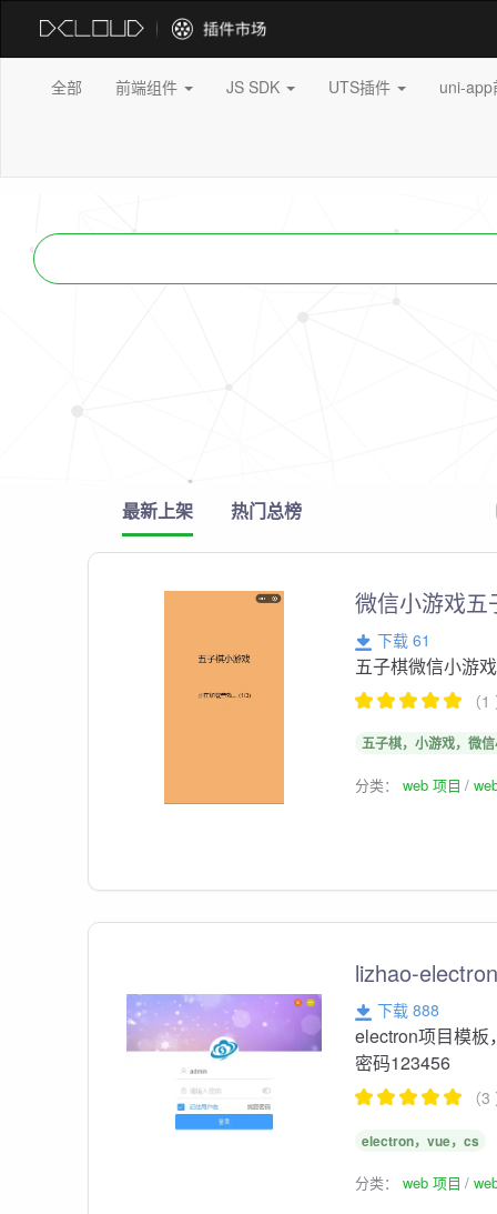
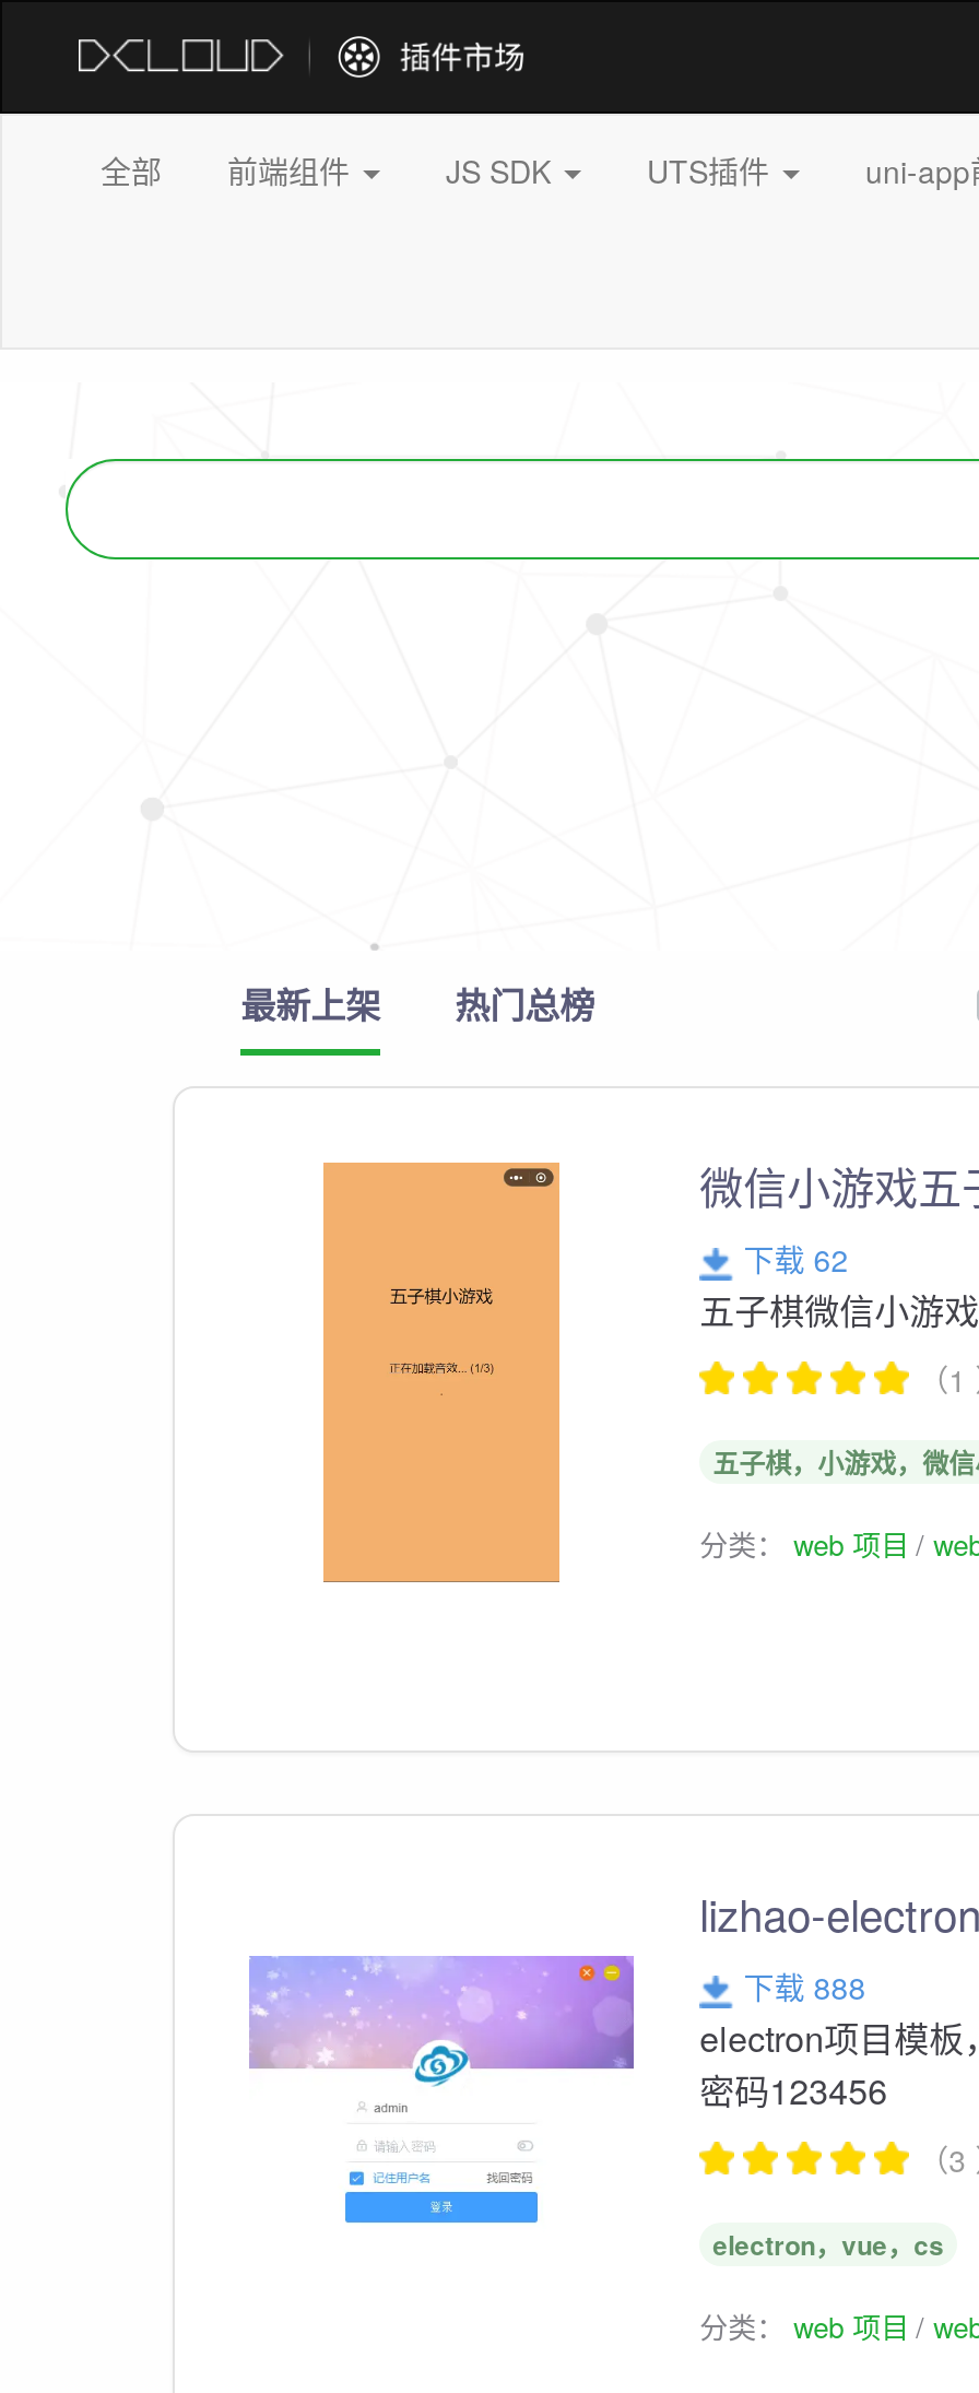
[373,629,431,651] 下载 61 -> [735,1237,848,1281] 下载 62

